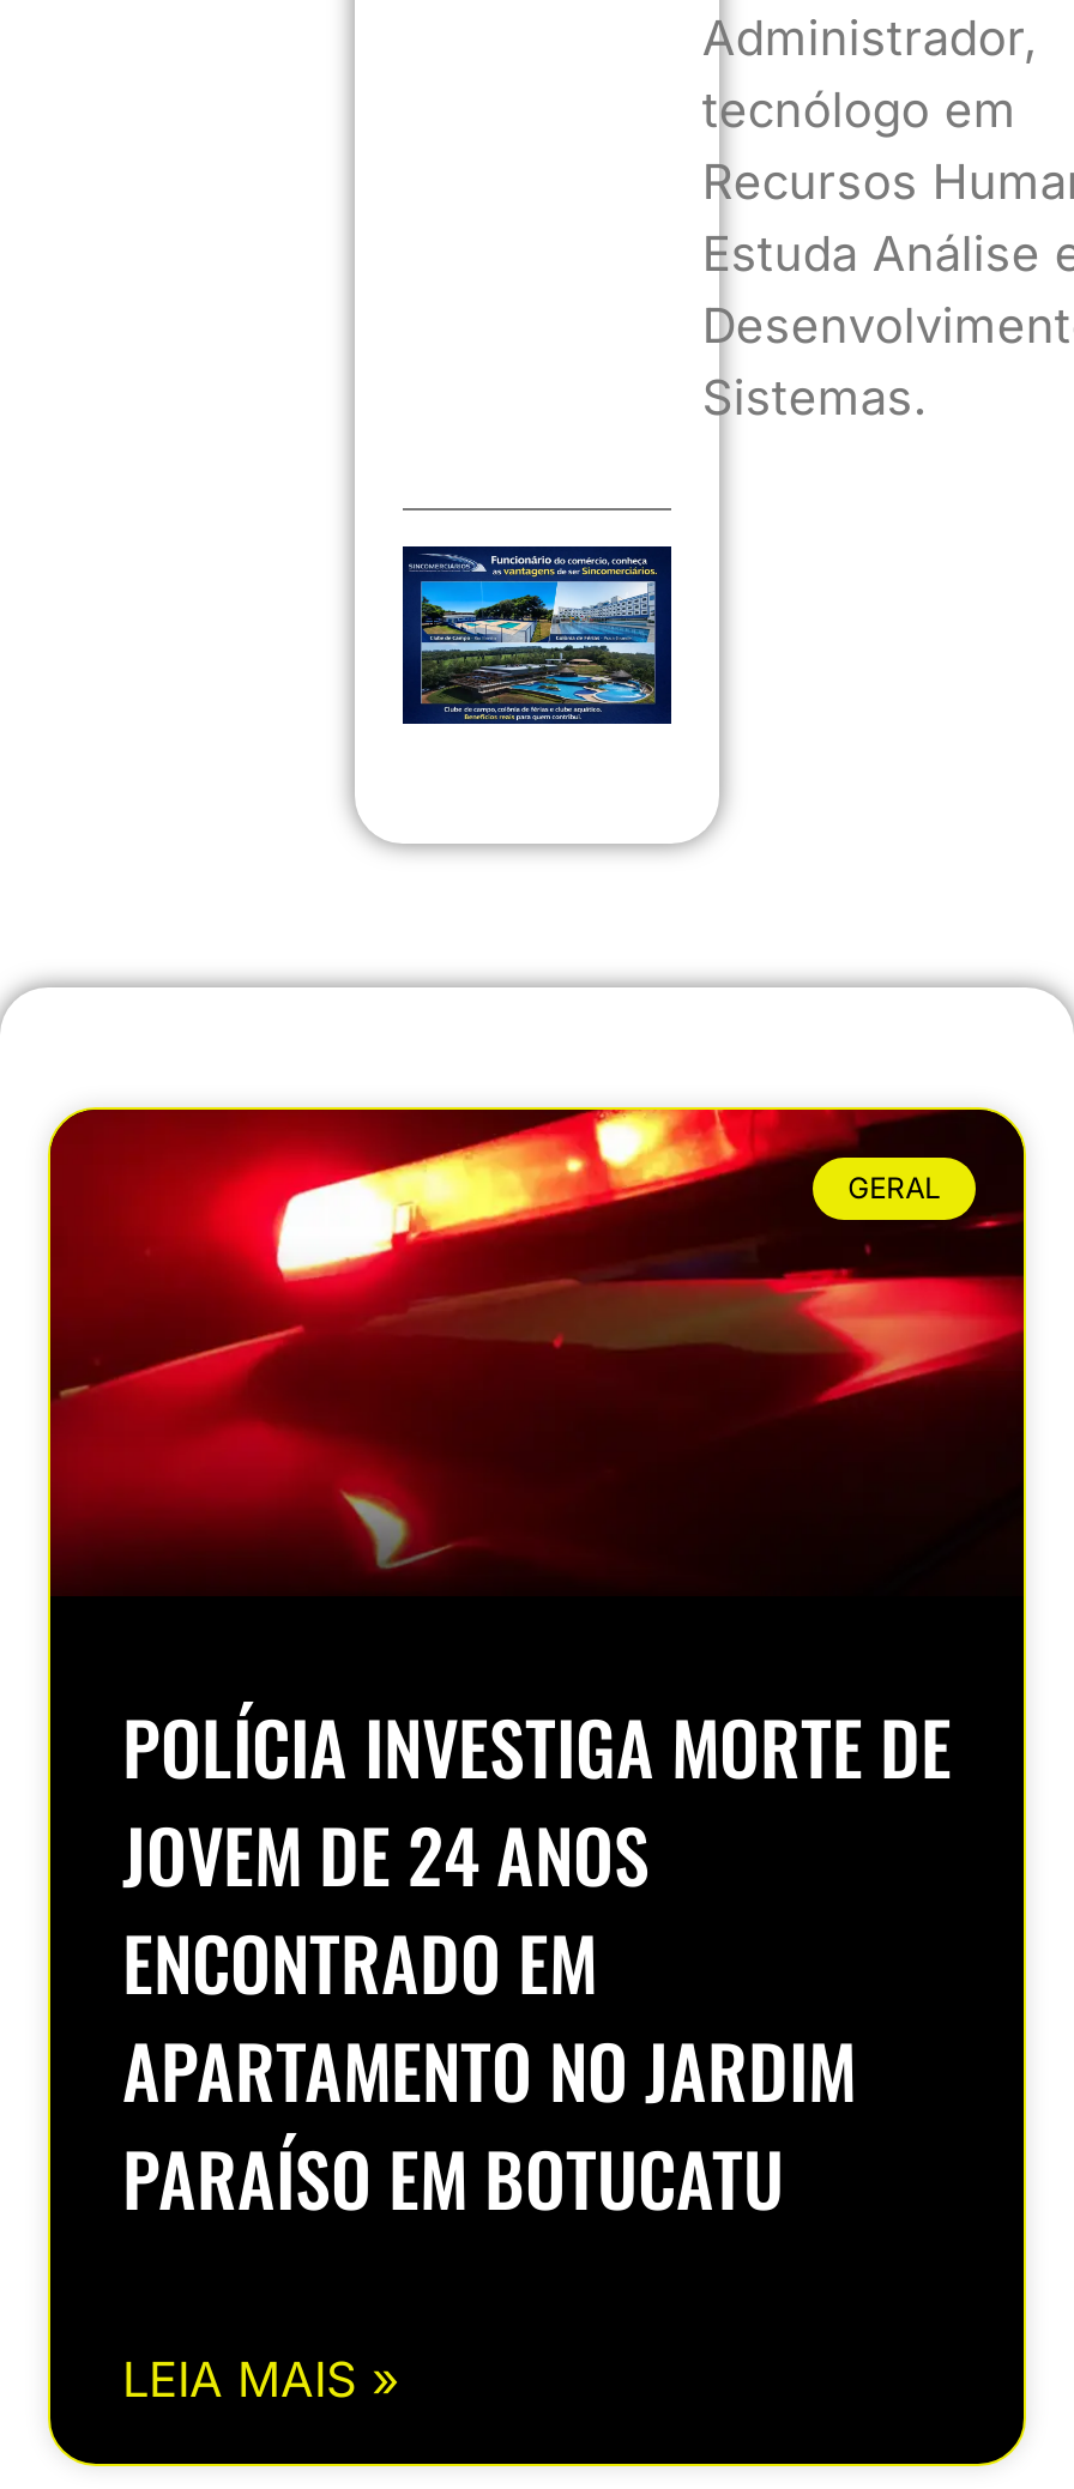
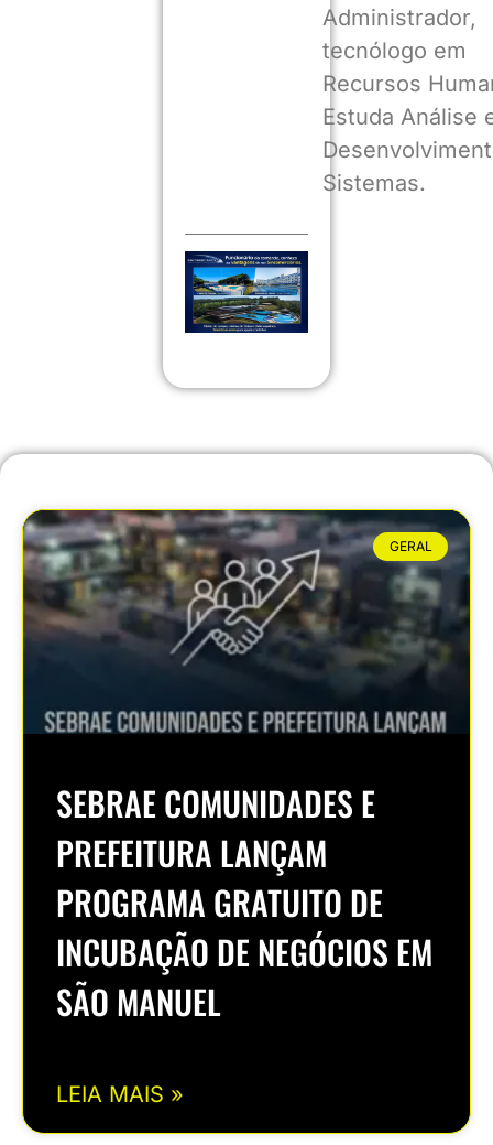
[48,1107,1026,1594] [image] -> [22,509,471,735] [image]
[122,1691,952,2231] POLÍCIA INVESTIGA MORTE DE | JOVEM DE 24 ANOS | ENCONTRADO EM | APARTAMENTO NO JARDIM | PARAÍSO EM BOTUCATU -> [56,778,432,1026] SEBRAE COMUNIDADES E | PREFEITURA LANÇAM | PROGRAMA GRATUITO DE | INCUBAÇÃO DE NEGÓCIOS EM | SÃO MANUEL

